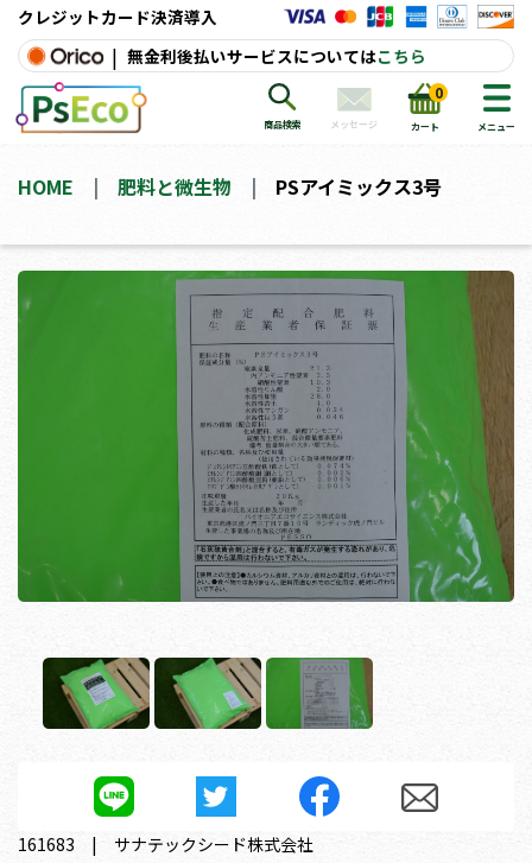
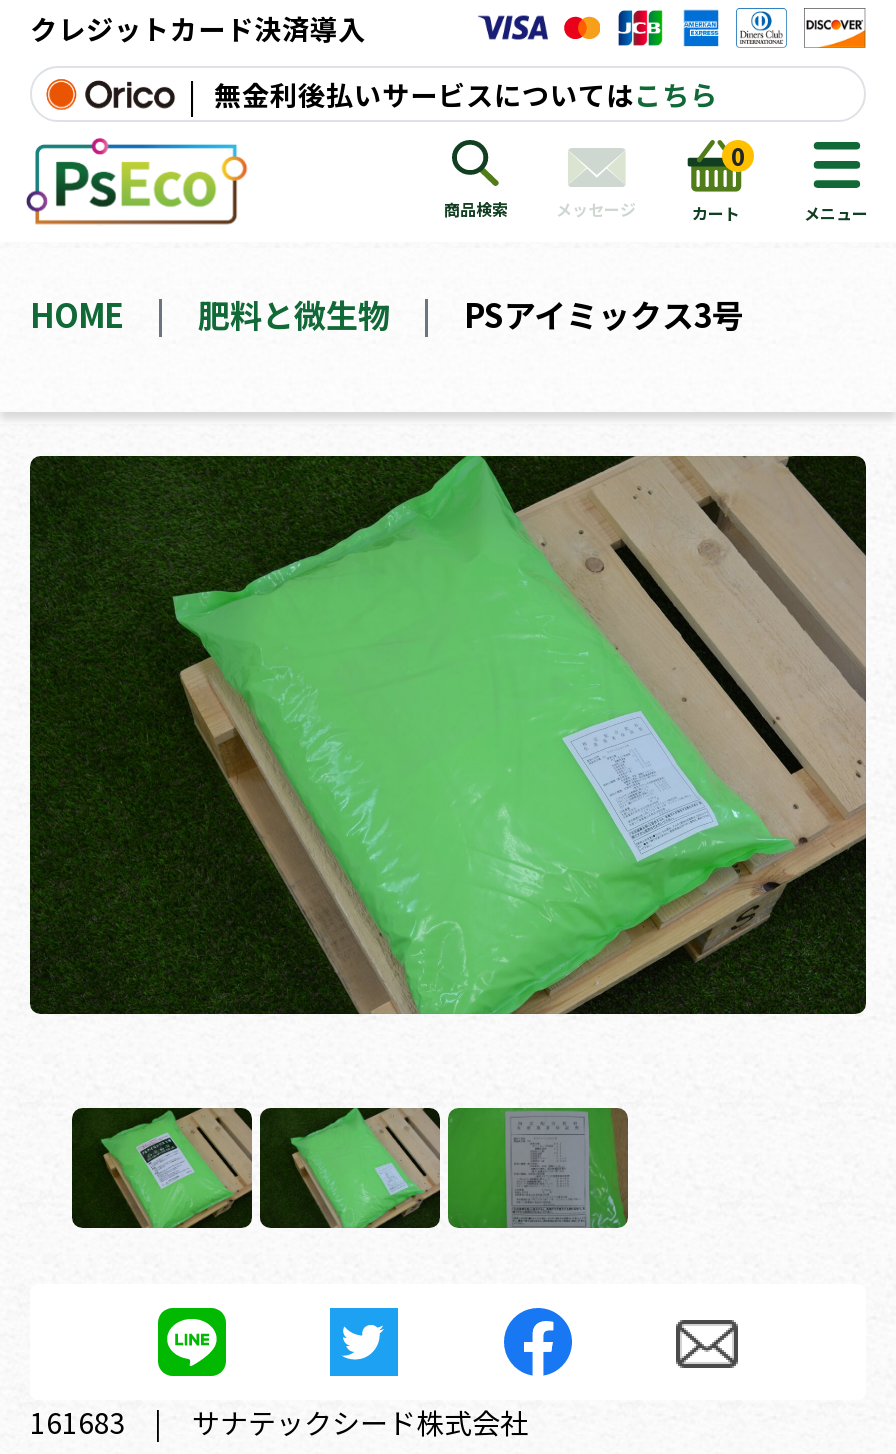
[17,269,515,603] [image] -> [28,454,866,1016] [image]

